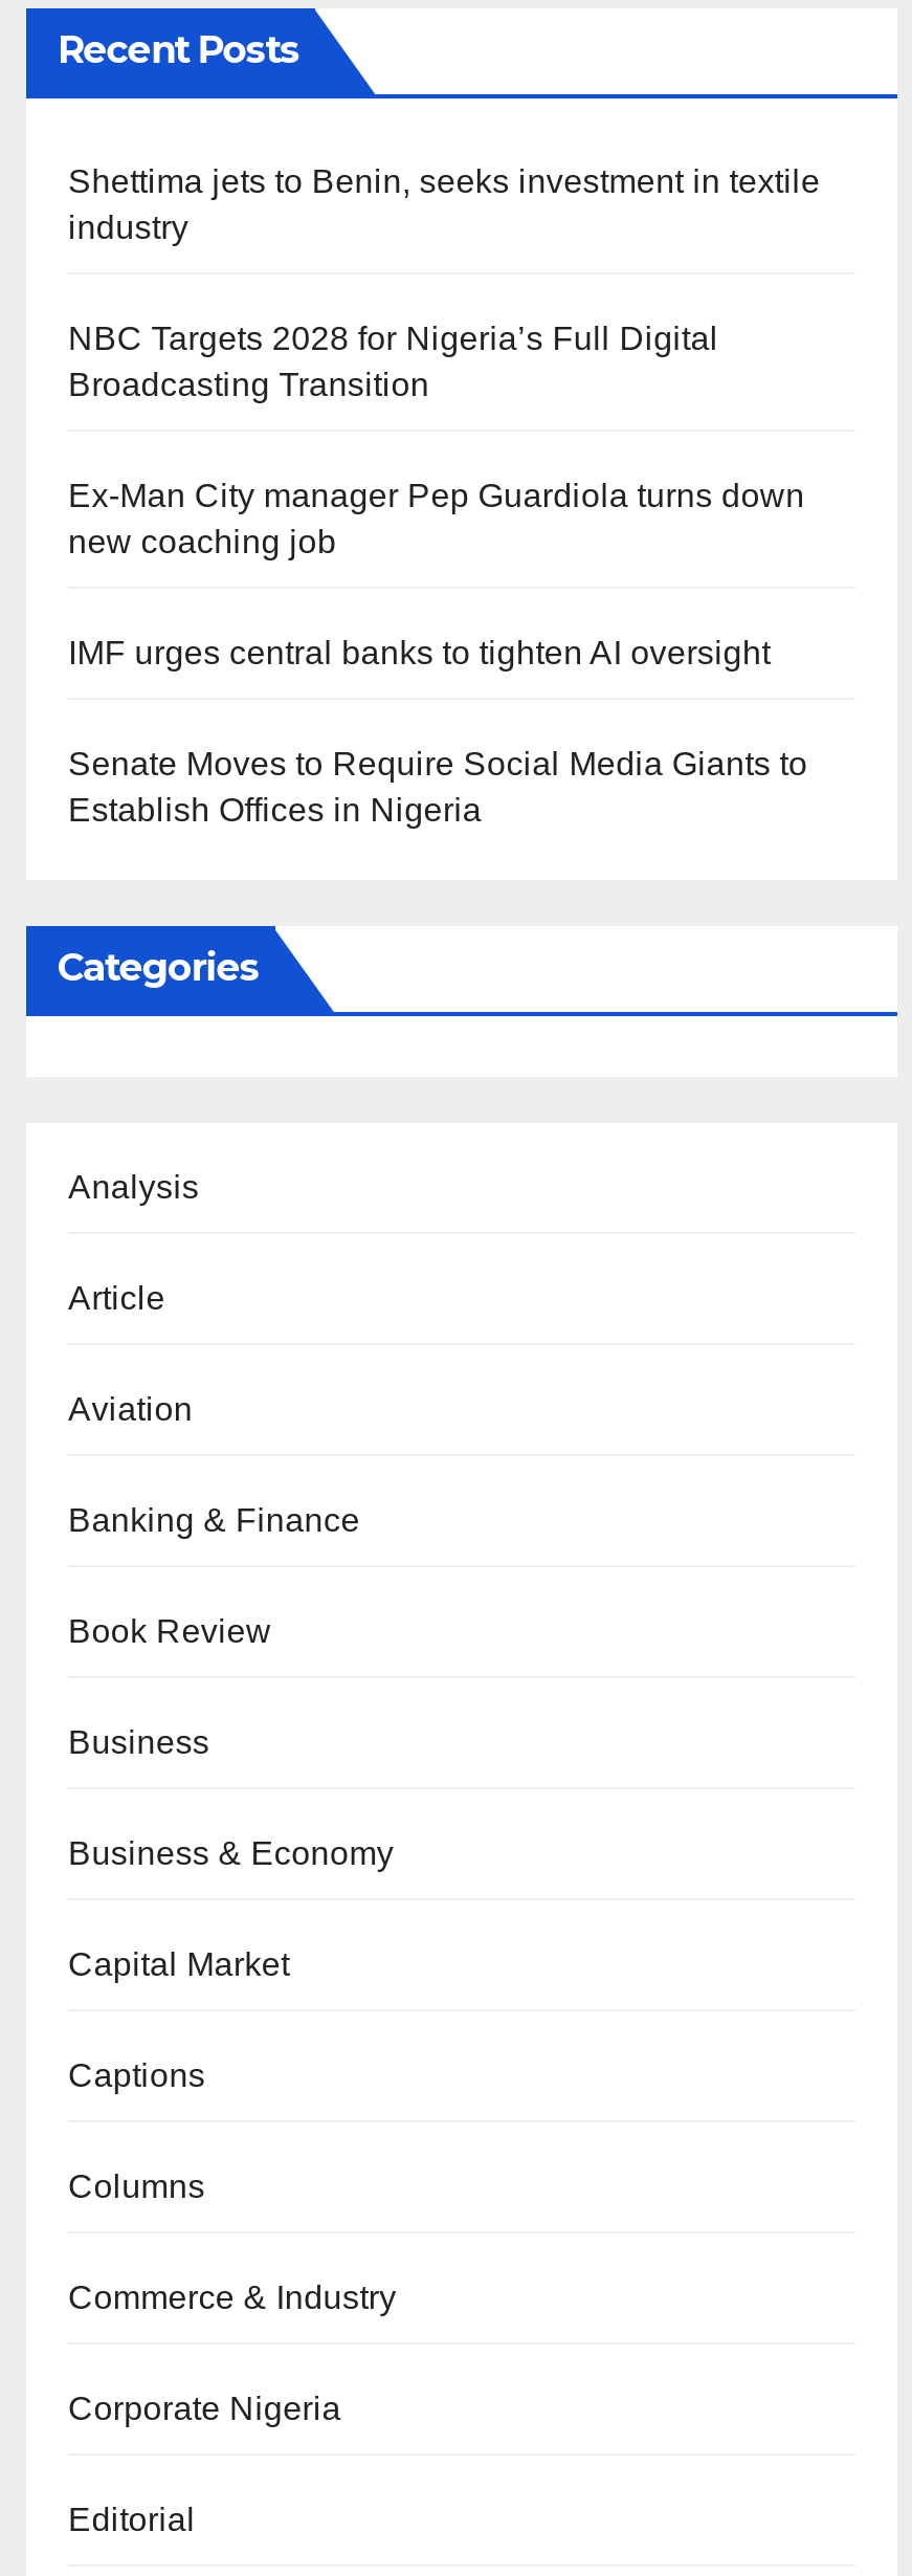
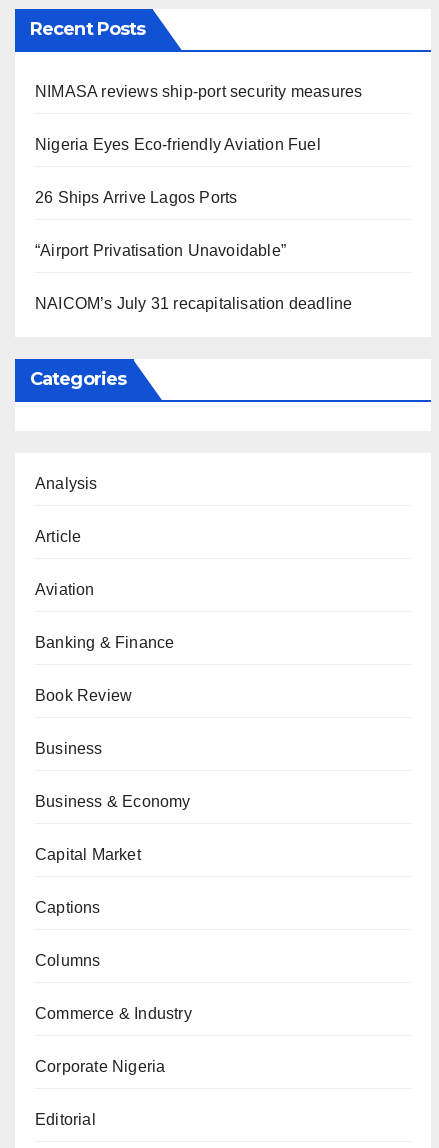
[68,163,820,245] Shettima jets to Benin, seeks investment in textile | industry -> [35,83,362,100] NIMASA reviews ship-port security measures
[68,320,719,402] NBC Targets 2028 for Nigeria’s Full Digital | Broadcasting Transition -> [35,136,321,153] Nigeria Eyes Eco-friendly Aviation Fuel
[68,477,805,559] Ex-Man City manager Pep Guardiola turns down | new coaching job -> [35,189,237,206] 26 Ships Arrive Lagos Ports
[68,634,770,670] IMF urges central banks to tighten AI oversight -> [35,242,286,259] “Airport Privatisation Unavoidable”
[68,745,808,827] Senate Moves to Require Social Media Giants to | Establish Offices in Nigeria -> [35,295,352,312] NAICOM’s July 31 recapitalisation deadline

